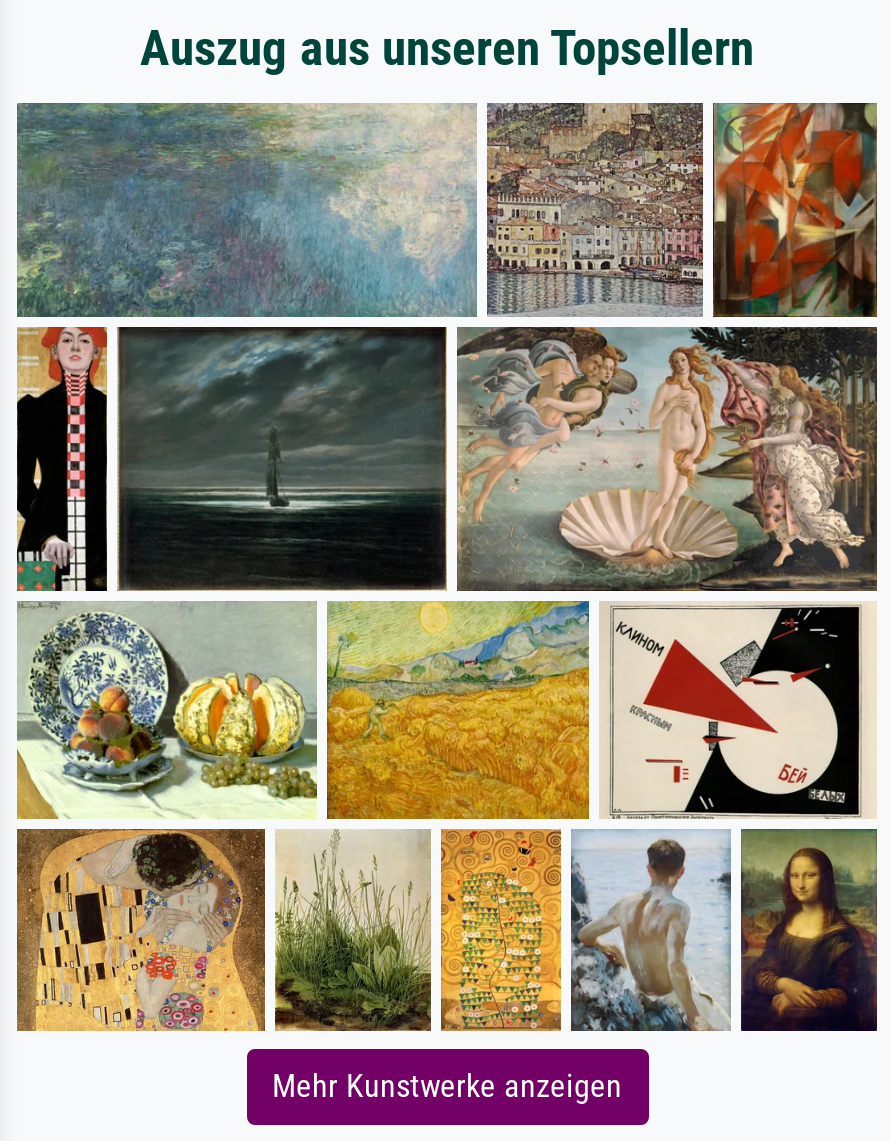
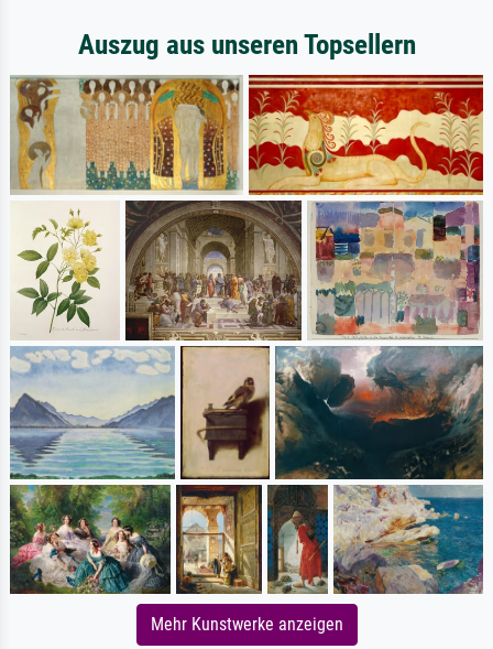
[15,100,879,1032] [image] -> [9,74,484,595] [image]

